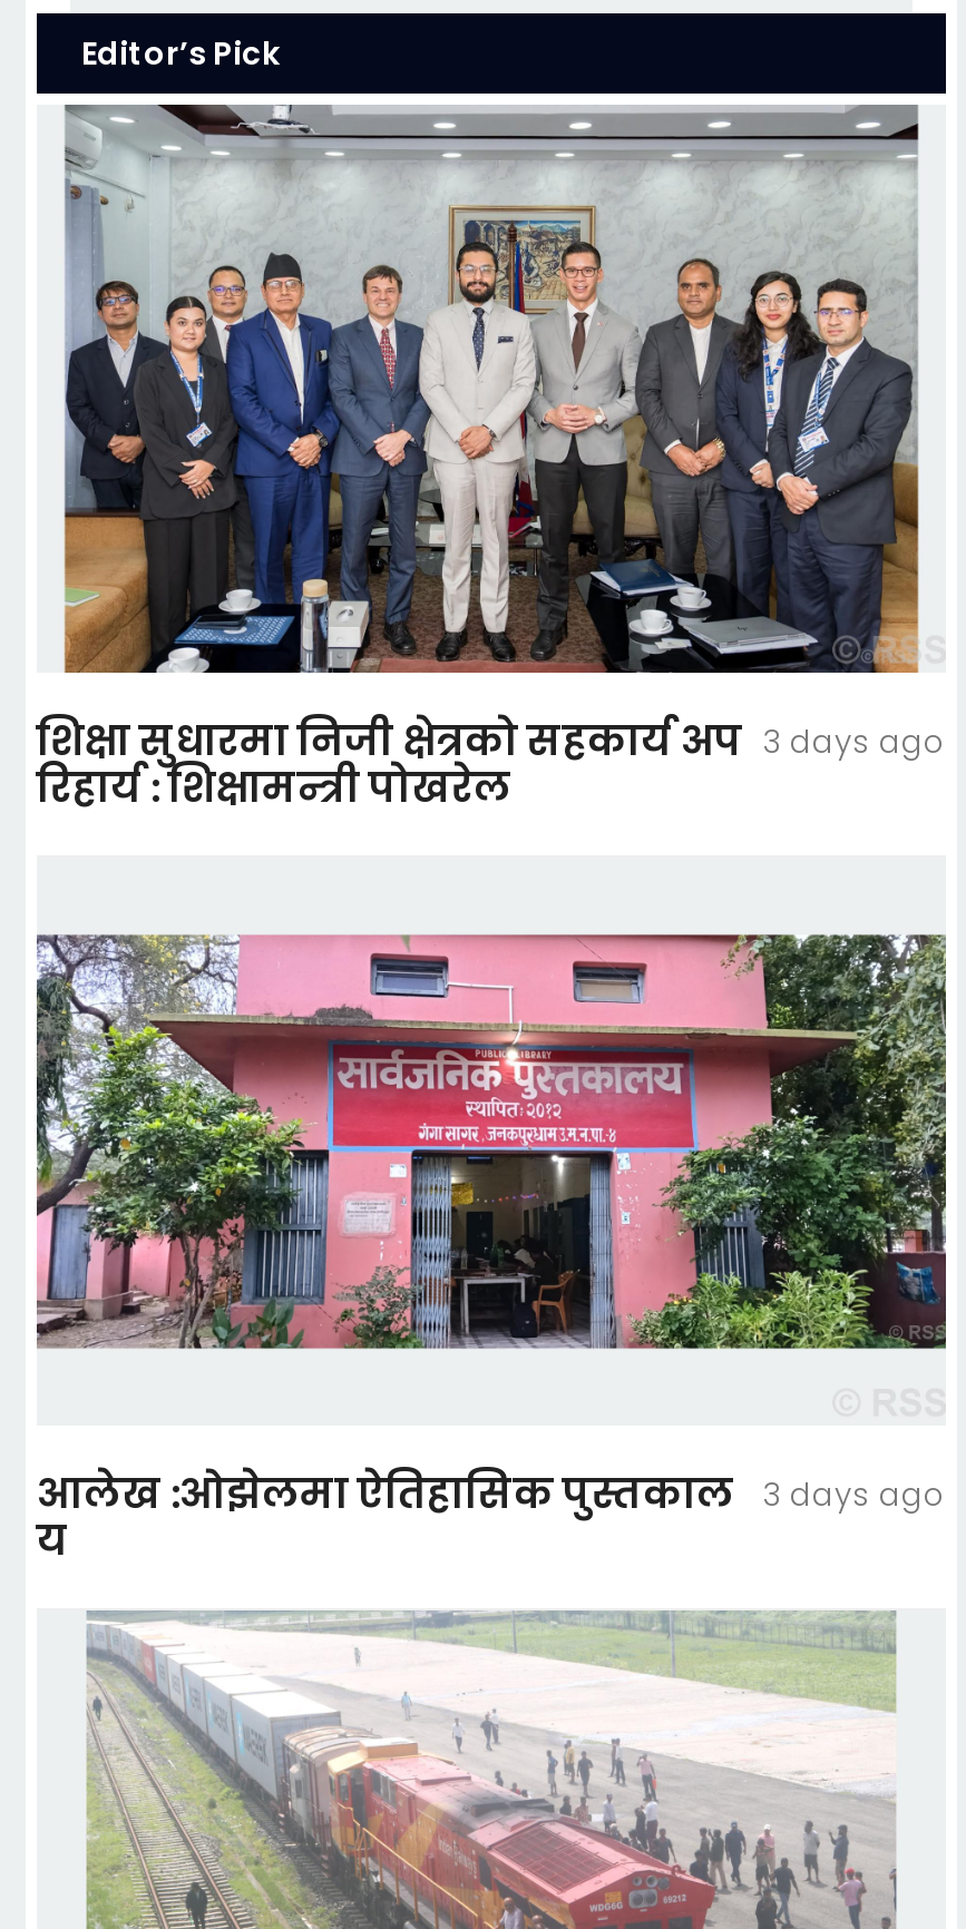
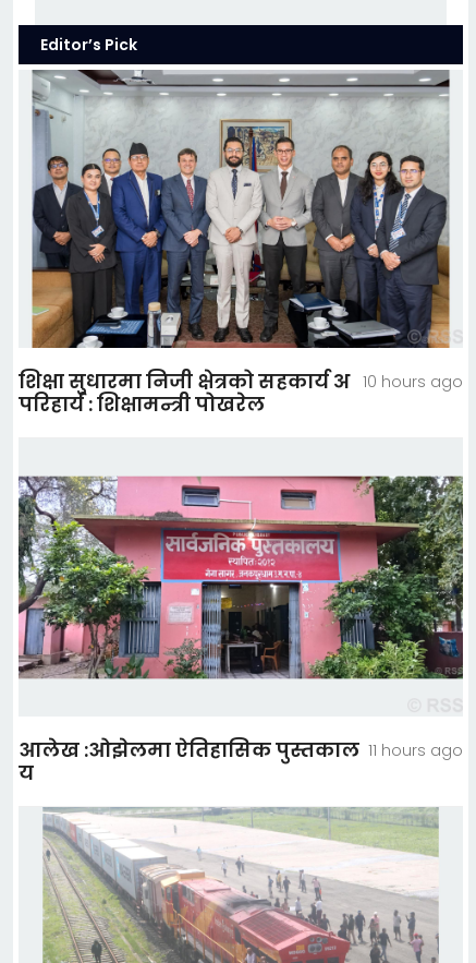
[37,713,743,768] शिक्षा सुधारमा निजी क्षेत्रको सहकार्य अप -> [19,367,350,395] शिक्षा सुधारमा निजी क्षेत्रको सहकार्य अ
[763,719,946,764] 3 days ago -> [363,371,463,393] 10 hours ago
[37,759,511,815] रिहार्य : शिक्षामन्त्री पोखरेल -> [19,390,265,418] परिहार्य : शिक्षामन्त्री पोखरेल
[37,1465,946,1521] आलेख :ओझेलमा ऐतिहासिक पुस्तकाल 3 days ago -> [19,736,463,763] आलेख :ओझेलमा ऐतिहासिक पुस्तकाल 11 hours ago

